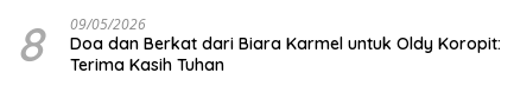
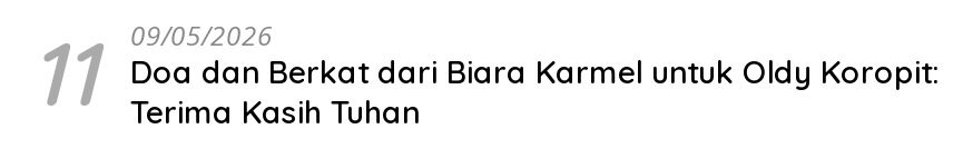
[17,14,501,76] 8 09/05/2026 Doa dan Berkat dari Biara Karmel untuk Oldy Koropit: Terima Kasih Tuhan -> [30,17,939,133] 11 09/05/2026 Doa dan Berkat dari Biara Karmel untuk Oldy Koropit: Terima Kasih Tuhan

